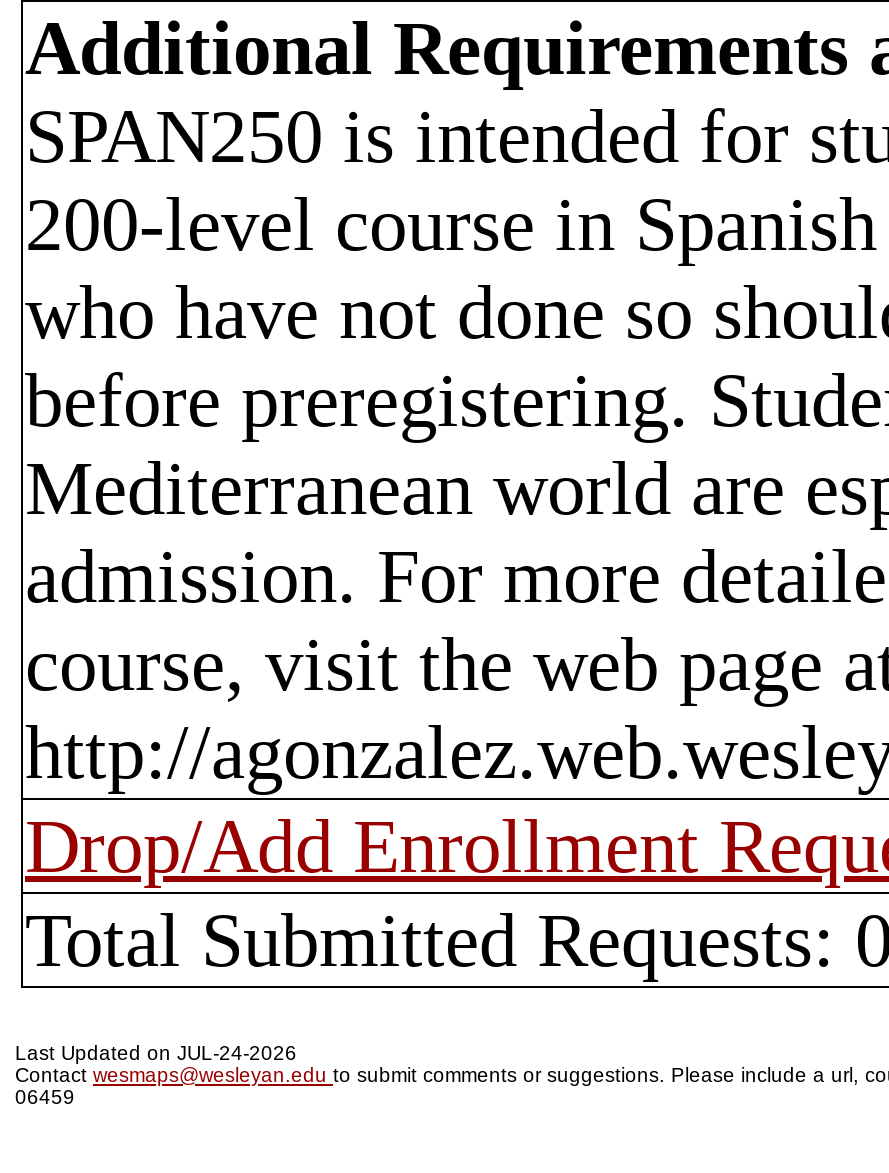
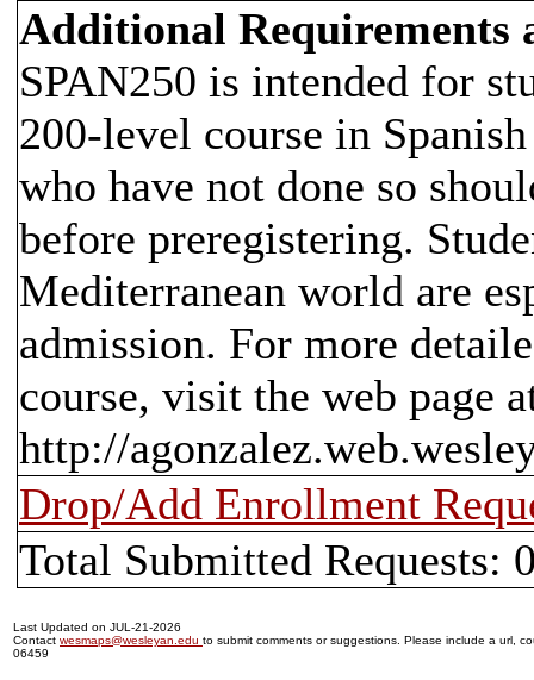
[15,1042,297,1064] Last Updated on JUL-24-2026 -> [13,620,181,634] Last Updated on JUL-21-2026

